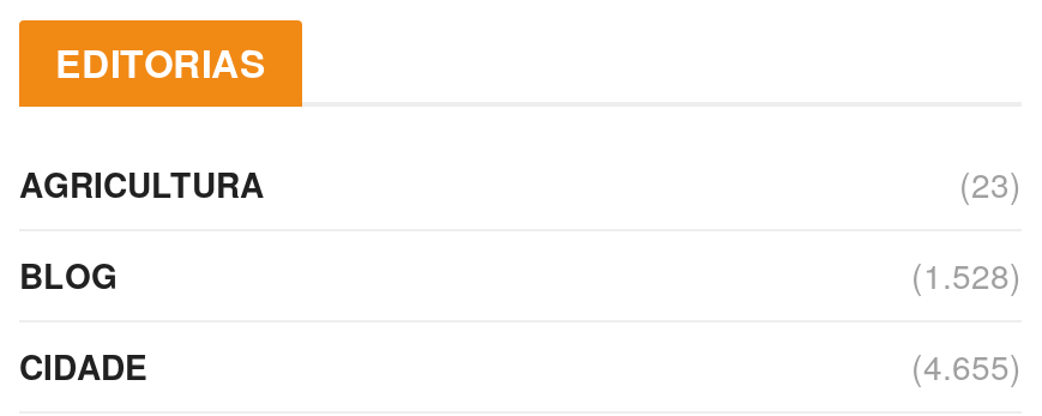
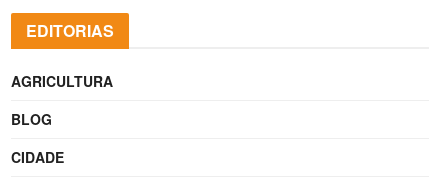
[959,158,1022,206] (23) -> none
[911,250,1022,298] (1.528) -> none
[911,341,1022,389] (4.655) -> none

